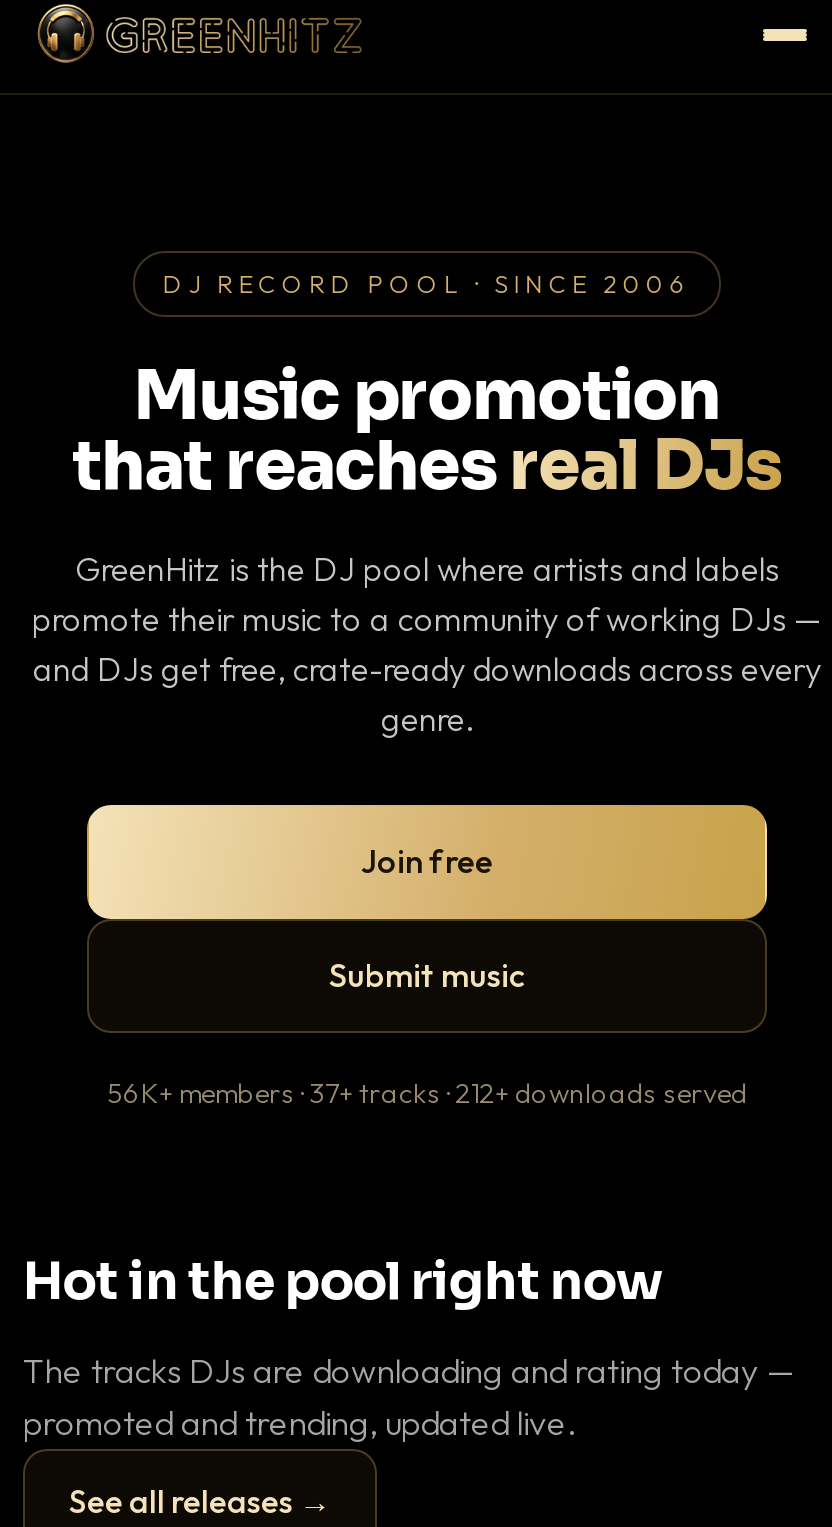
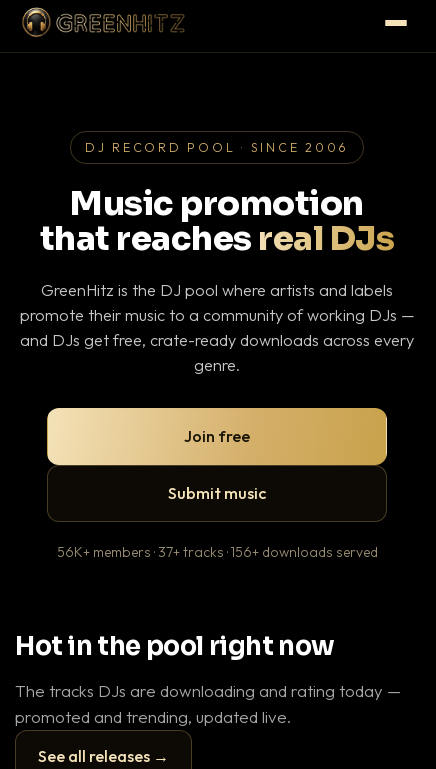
[107,1075,747,1111] 56K+ members · 37+ tracks · 212+ downloads served -> [56,543,377,561] 56K+ members · 37+ tracks · 156+ downloads served

